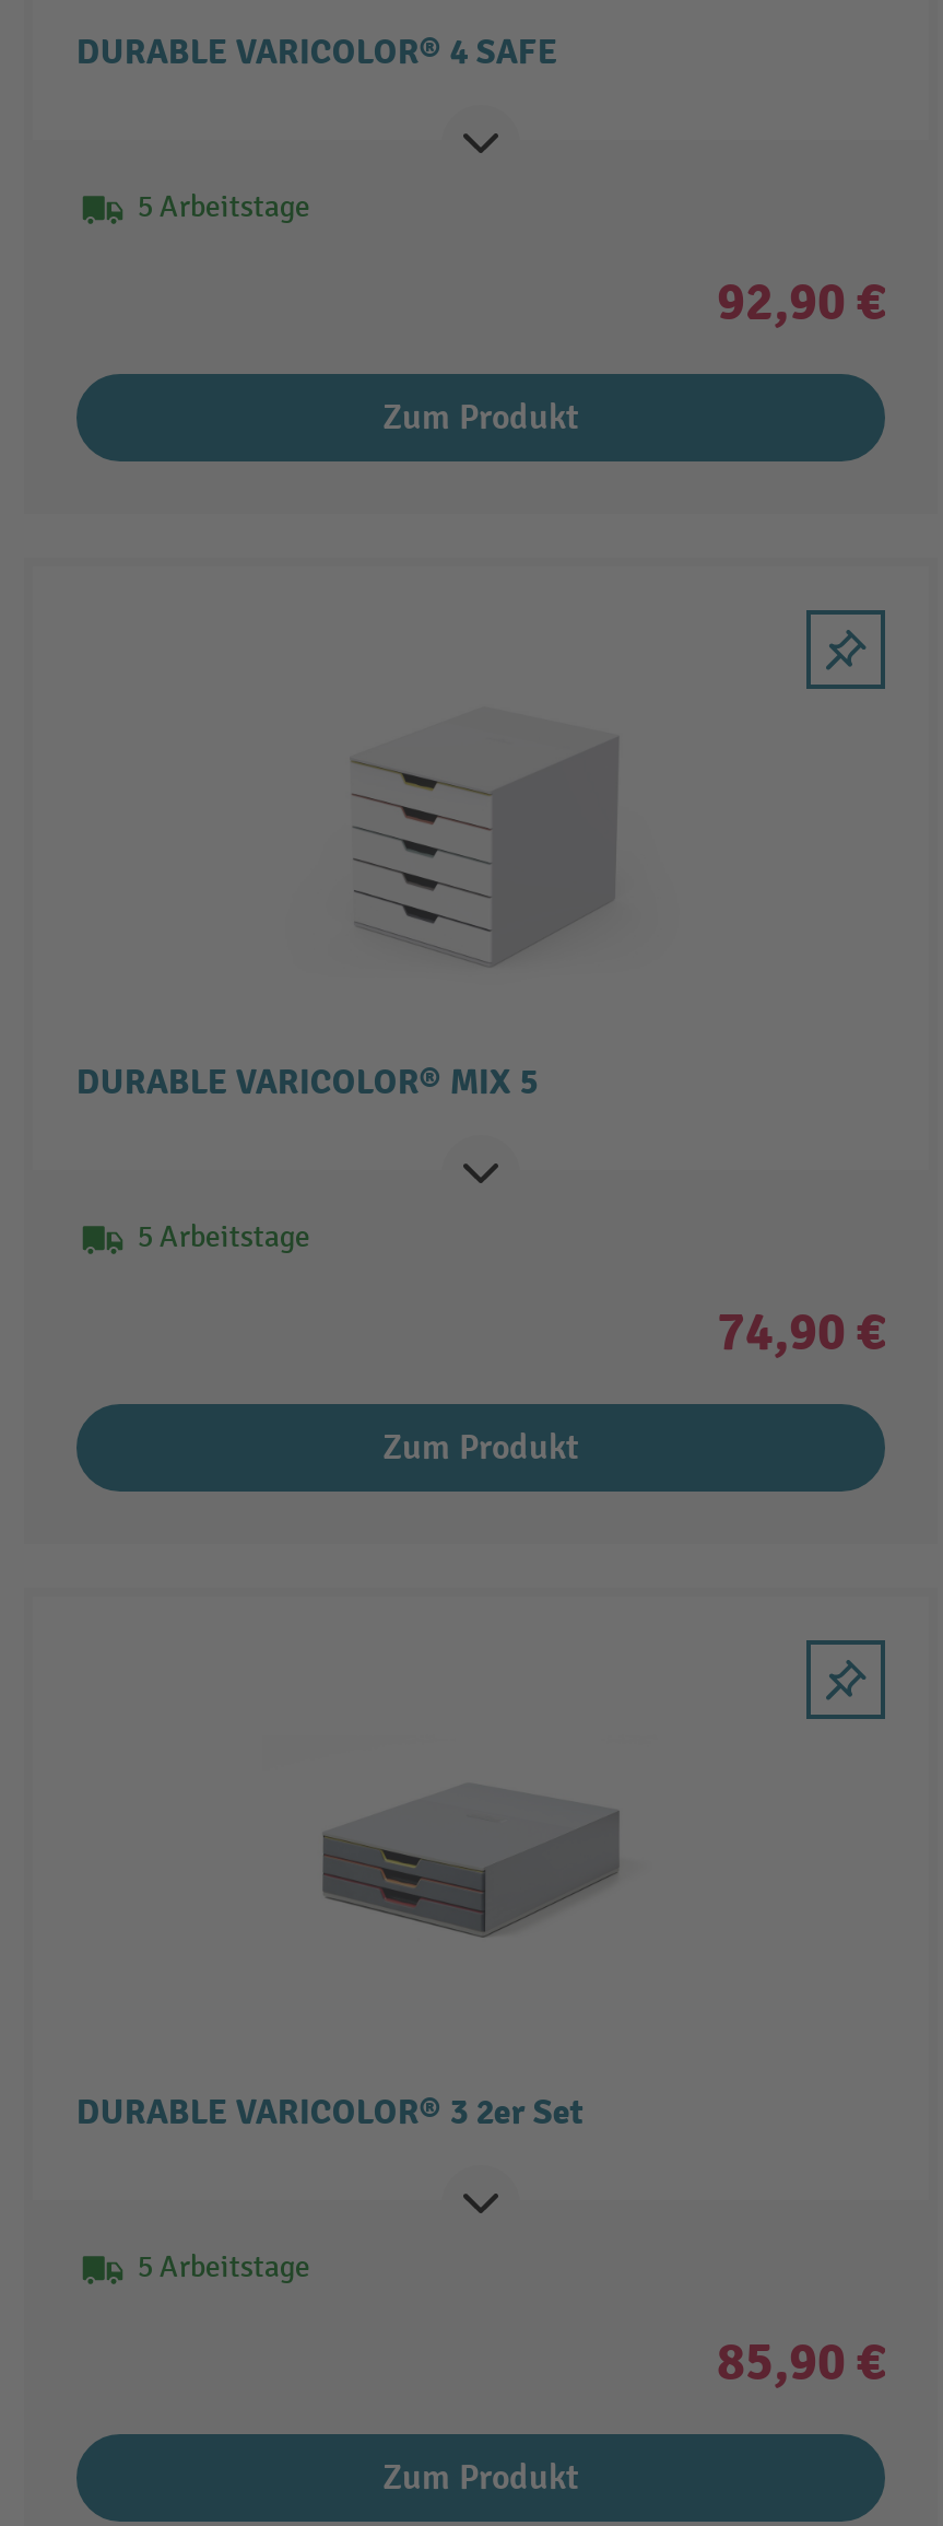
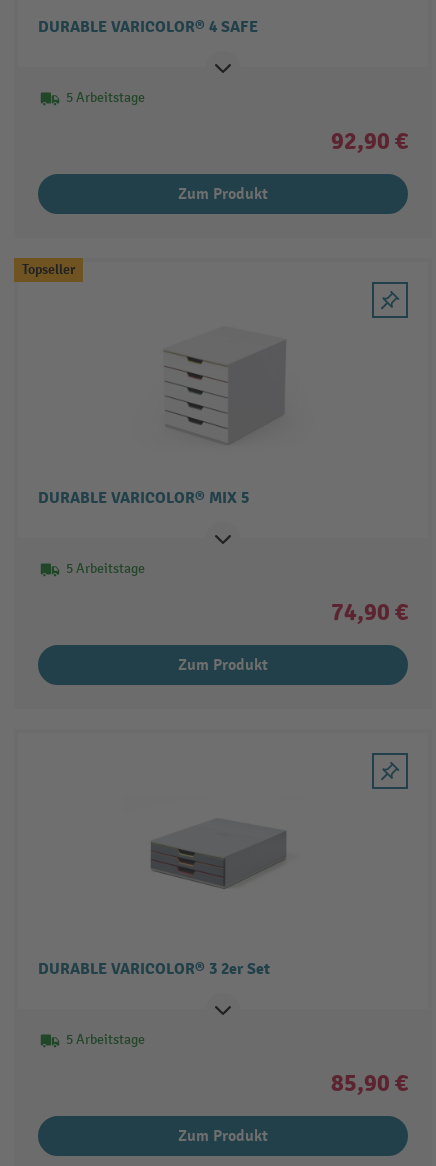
none -> [22,261,75,278] Topseller

